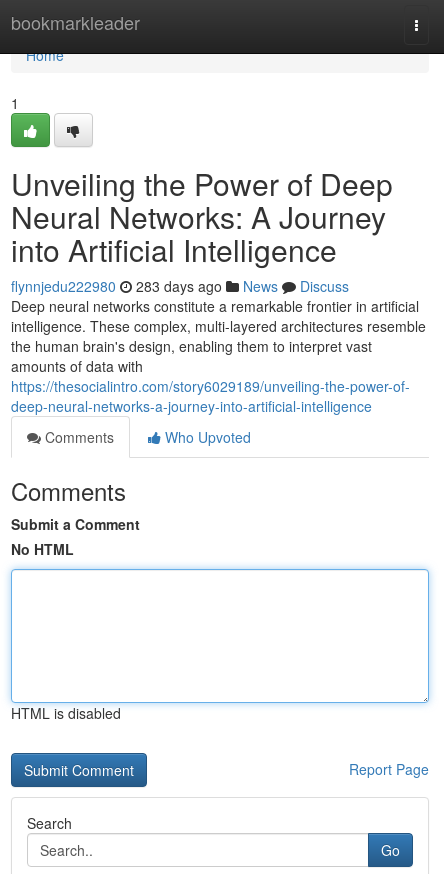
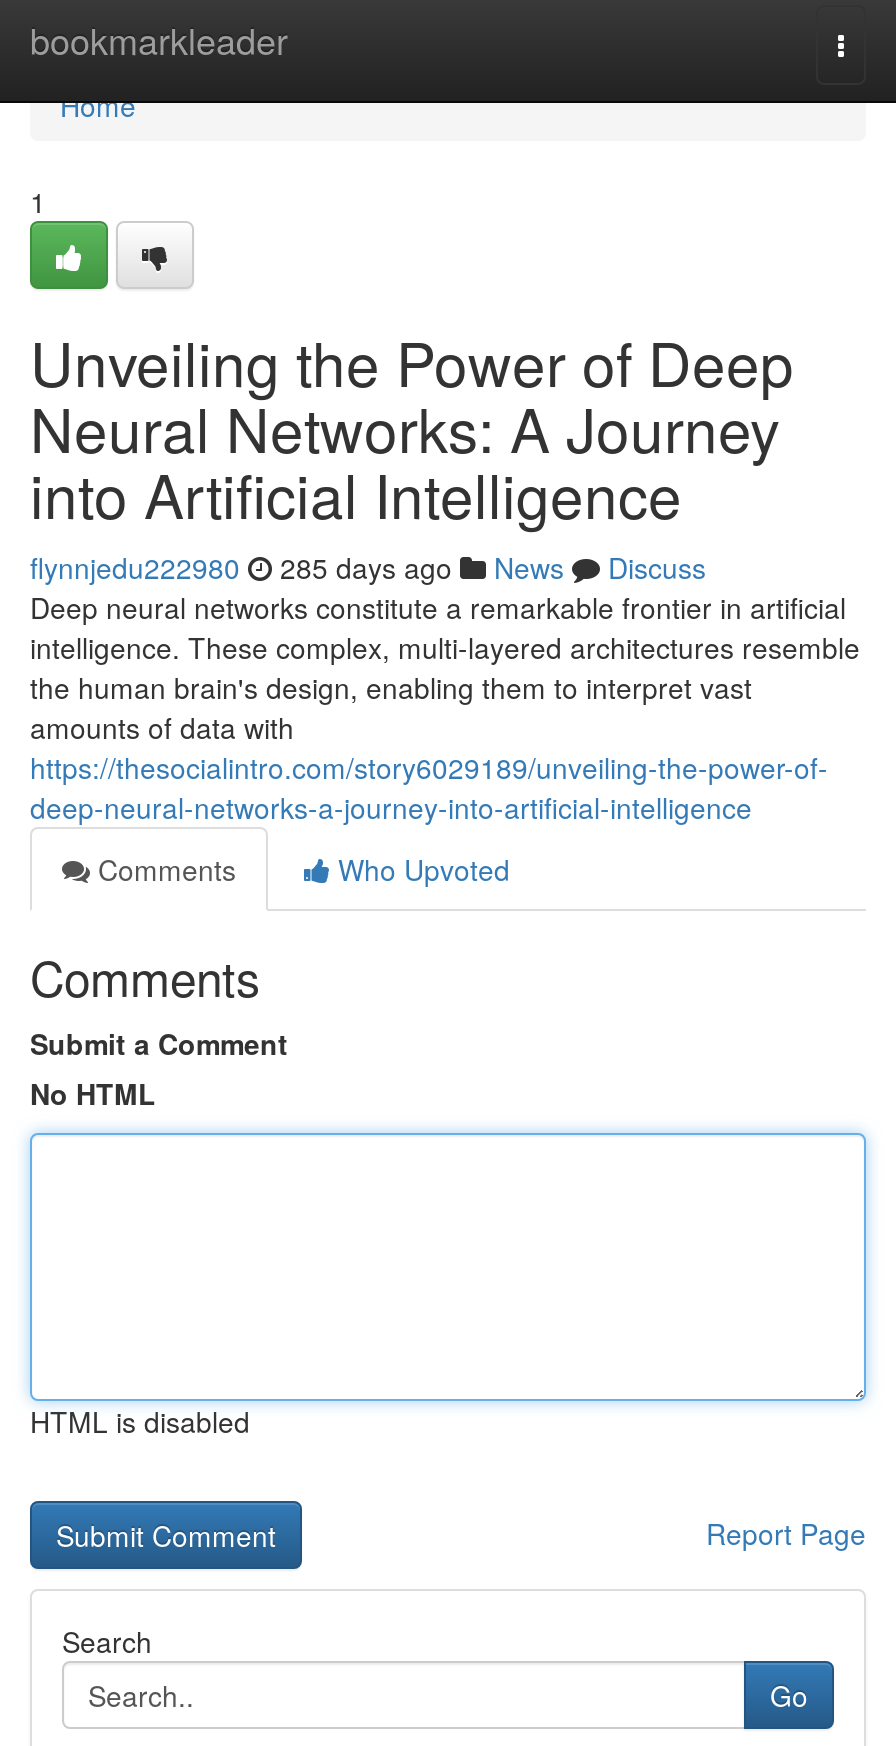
[11,276,349,296] flynnjedu222980 283 days ago News Discuss -> [30,547,706,587] flynnjedu222980 285 days ago News Discuss

